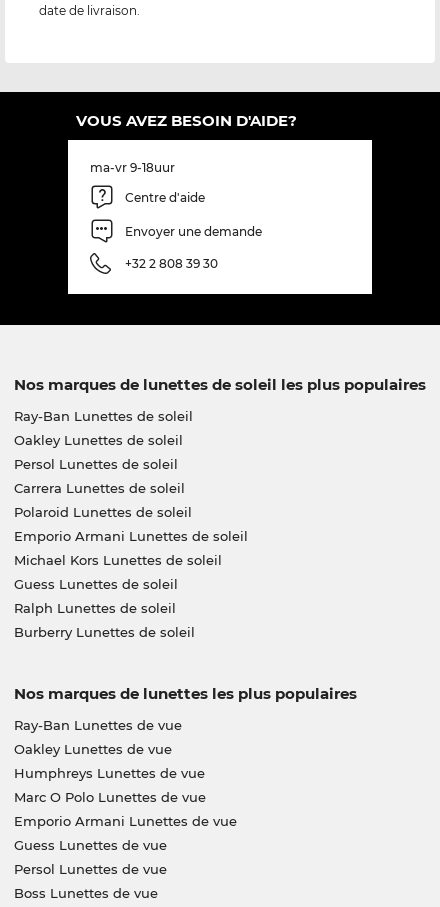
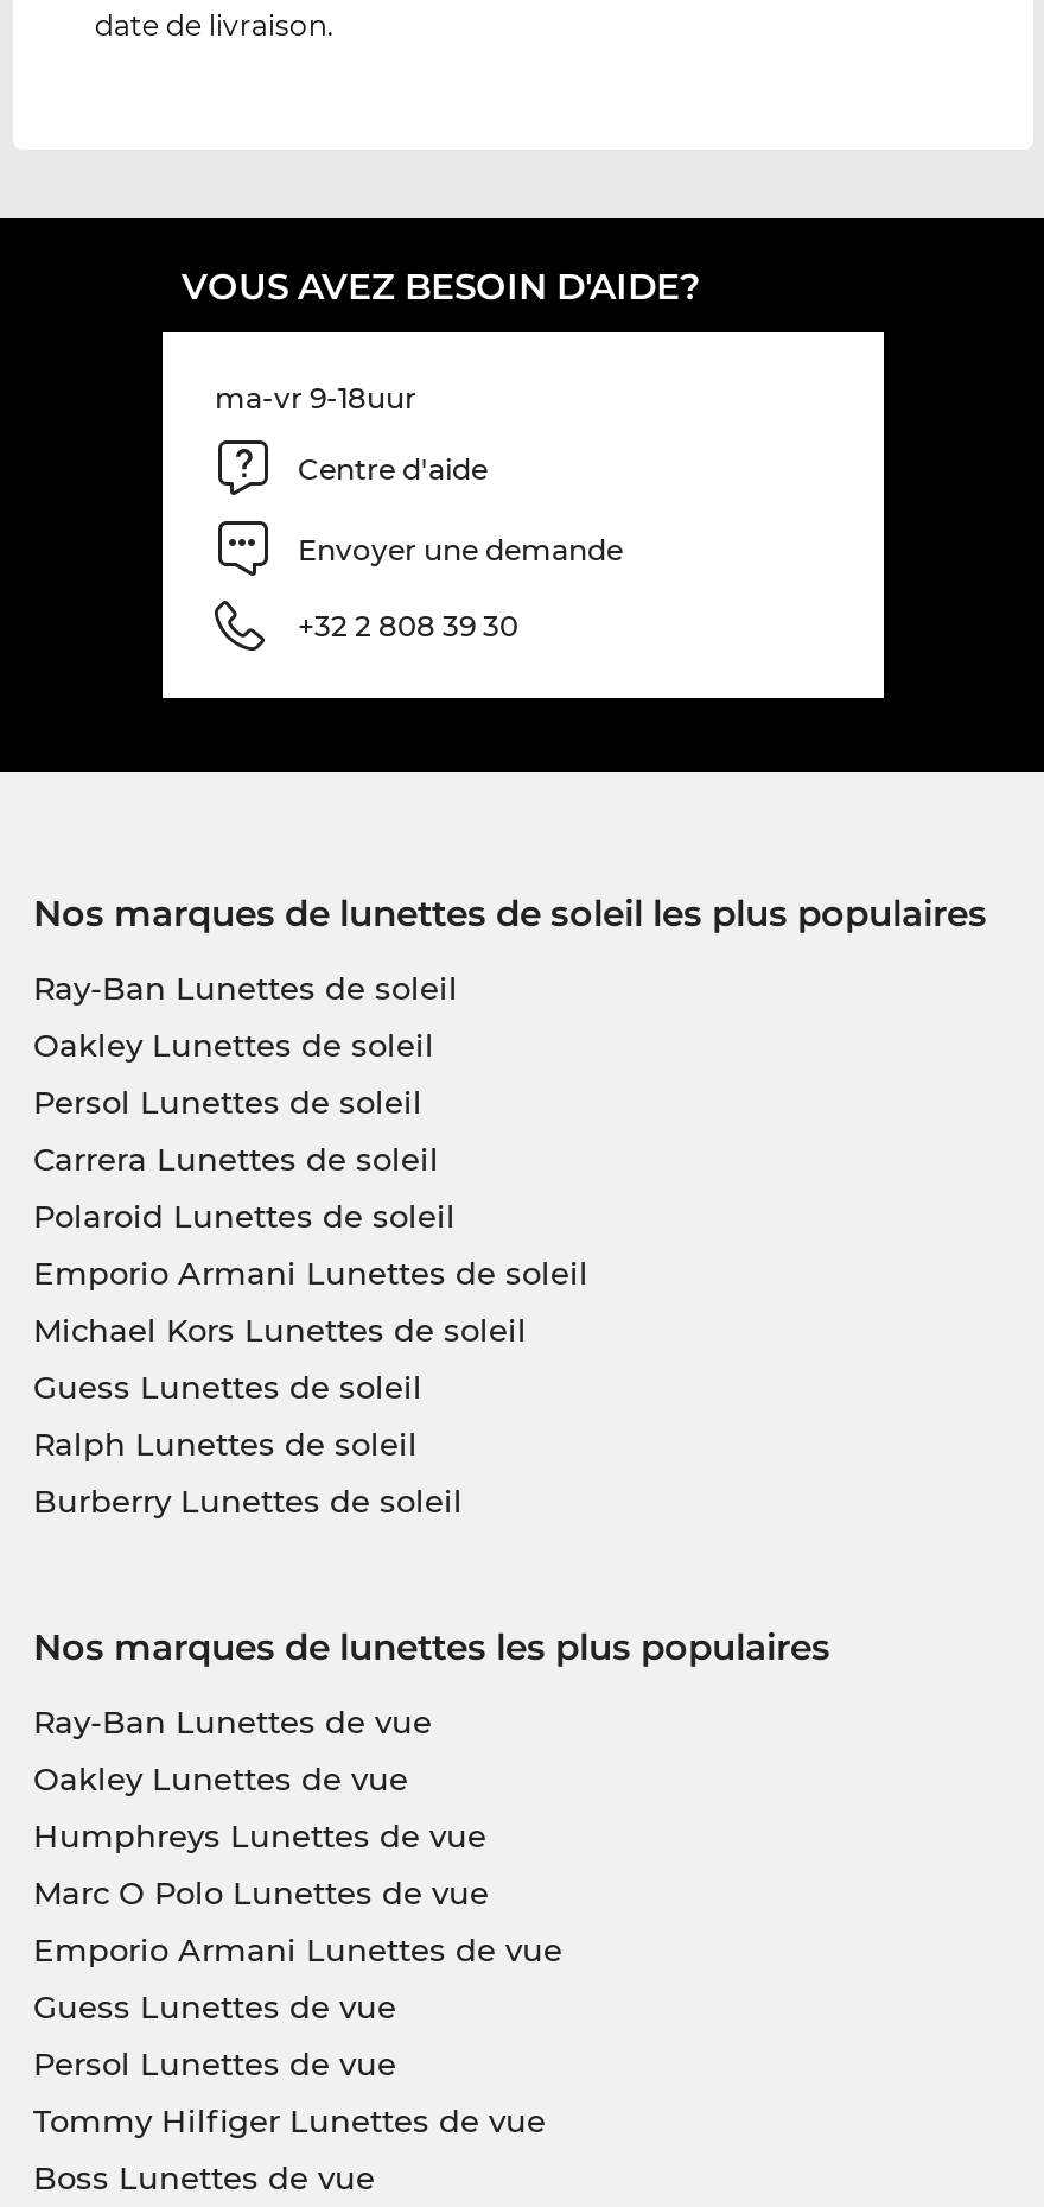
none -> [33,2102,546,2140] Tommy Hilfiger Lunettes de vue

